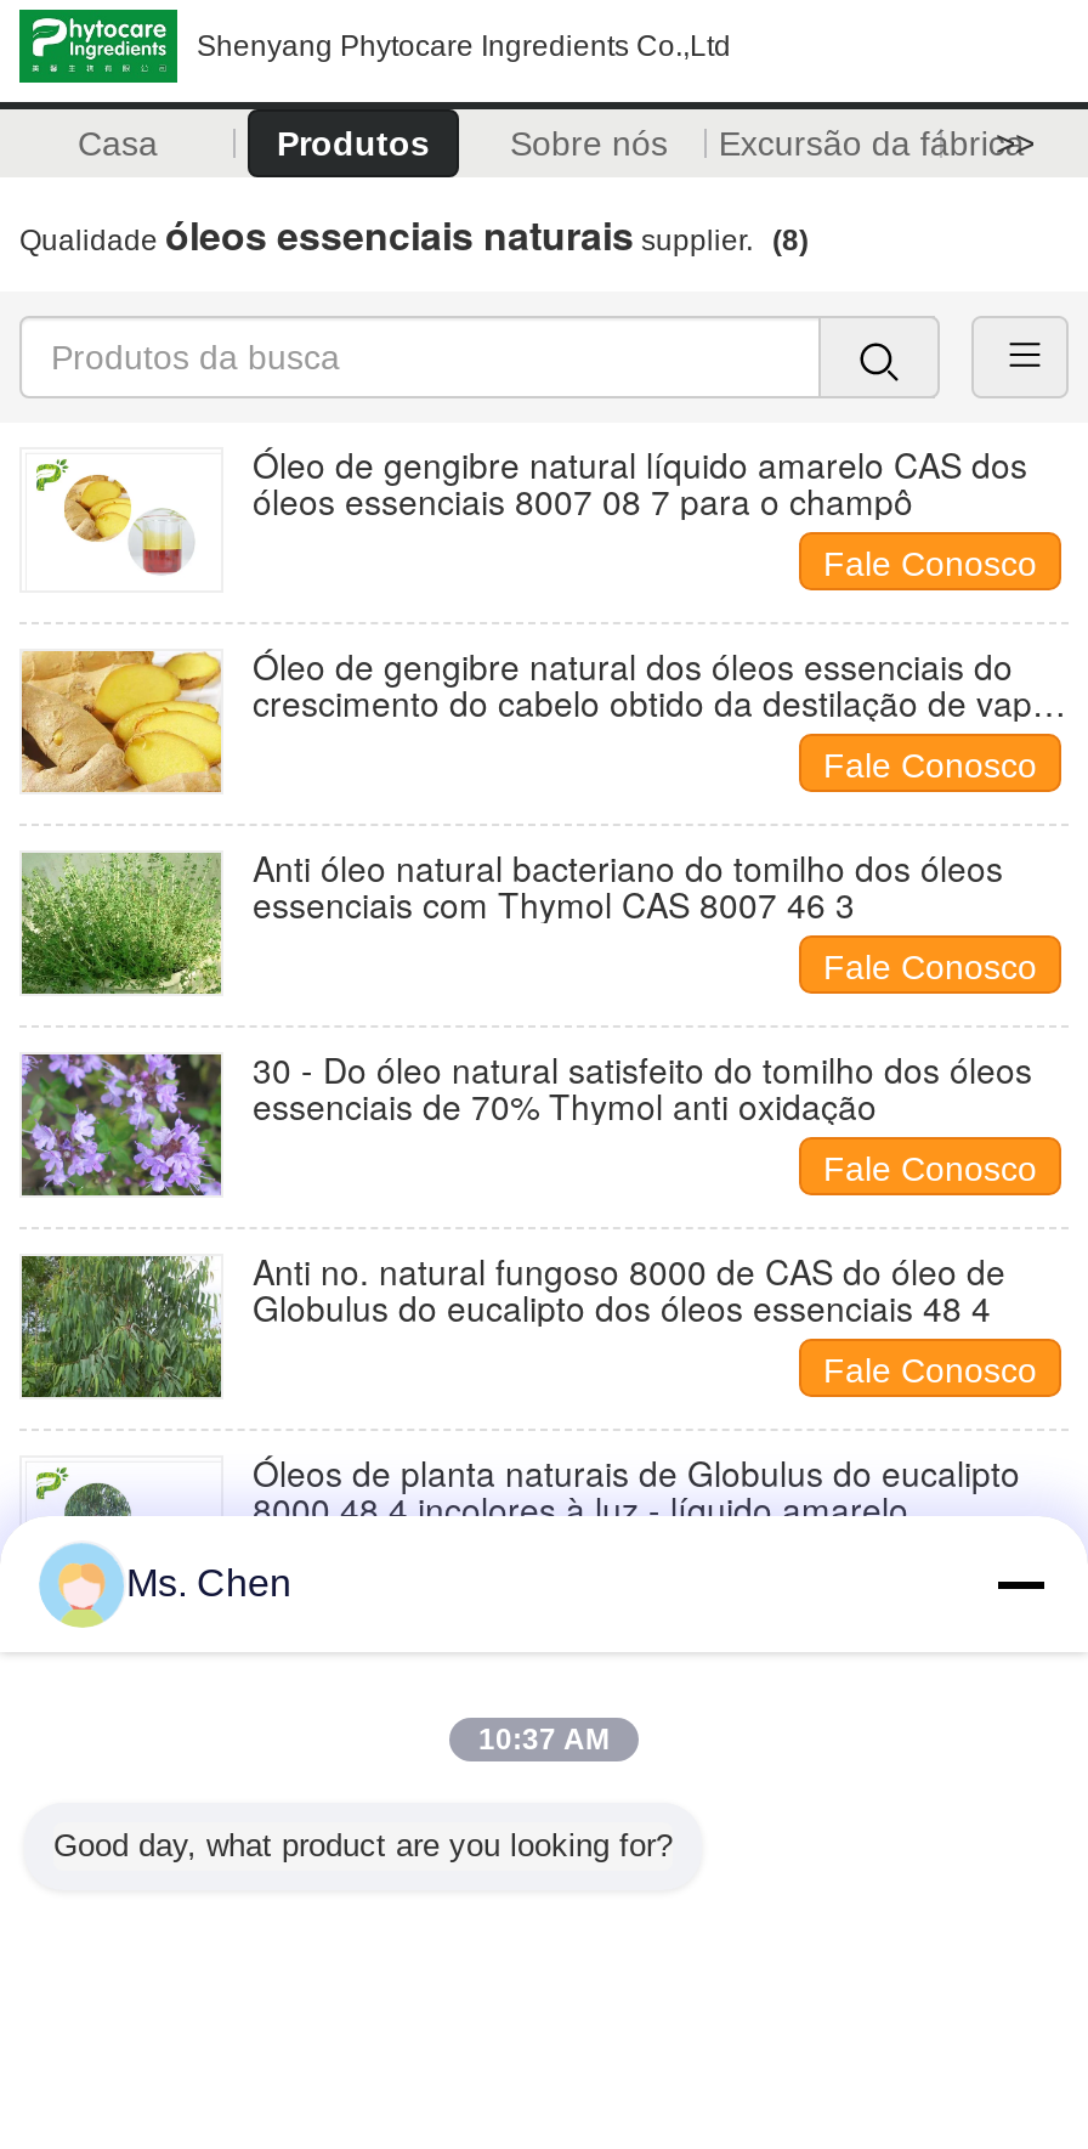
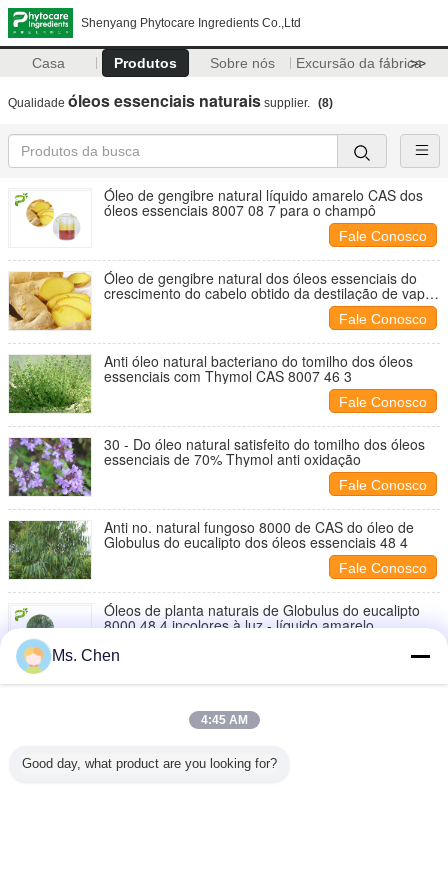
[478,1723,610,1757] 10:37 AM -> [200,713,247,727] 4:45 AM

